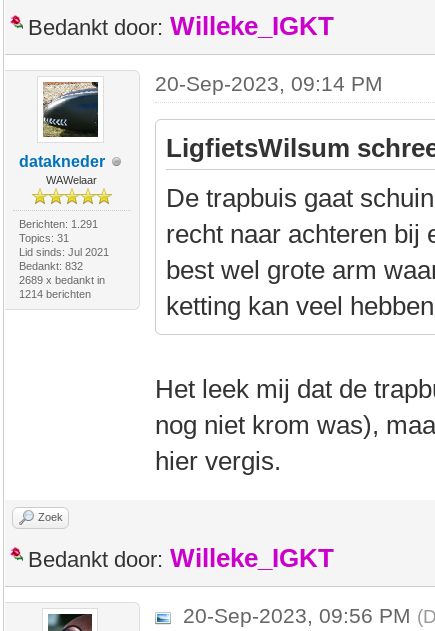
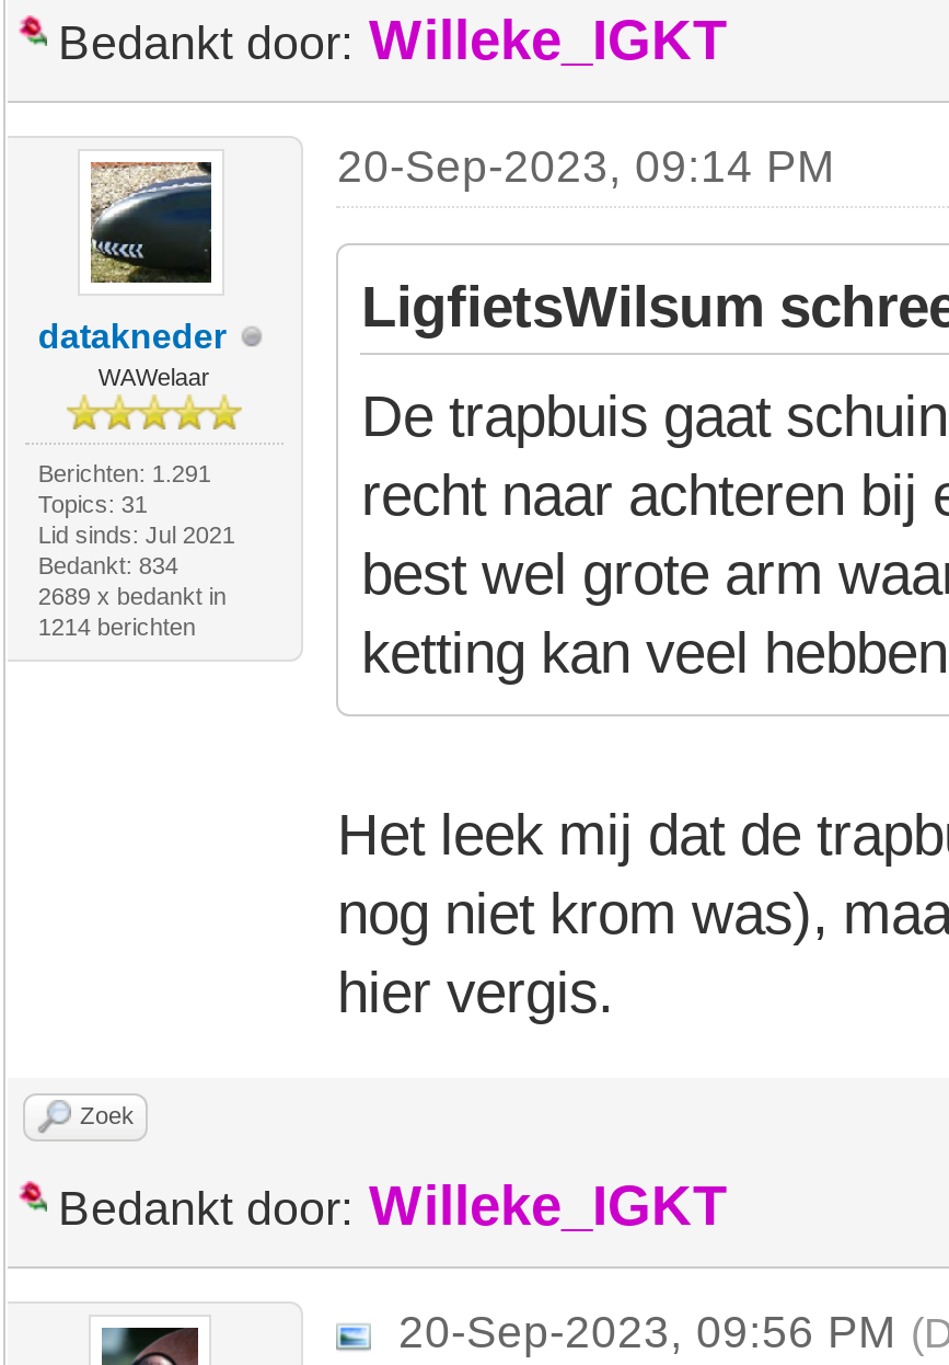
[19,260,83,272] Bedankt: 832 -> [38,552,178,578] Bedankt: 834

